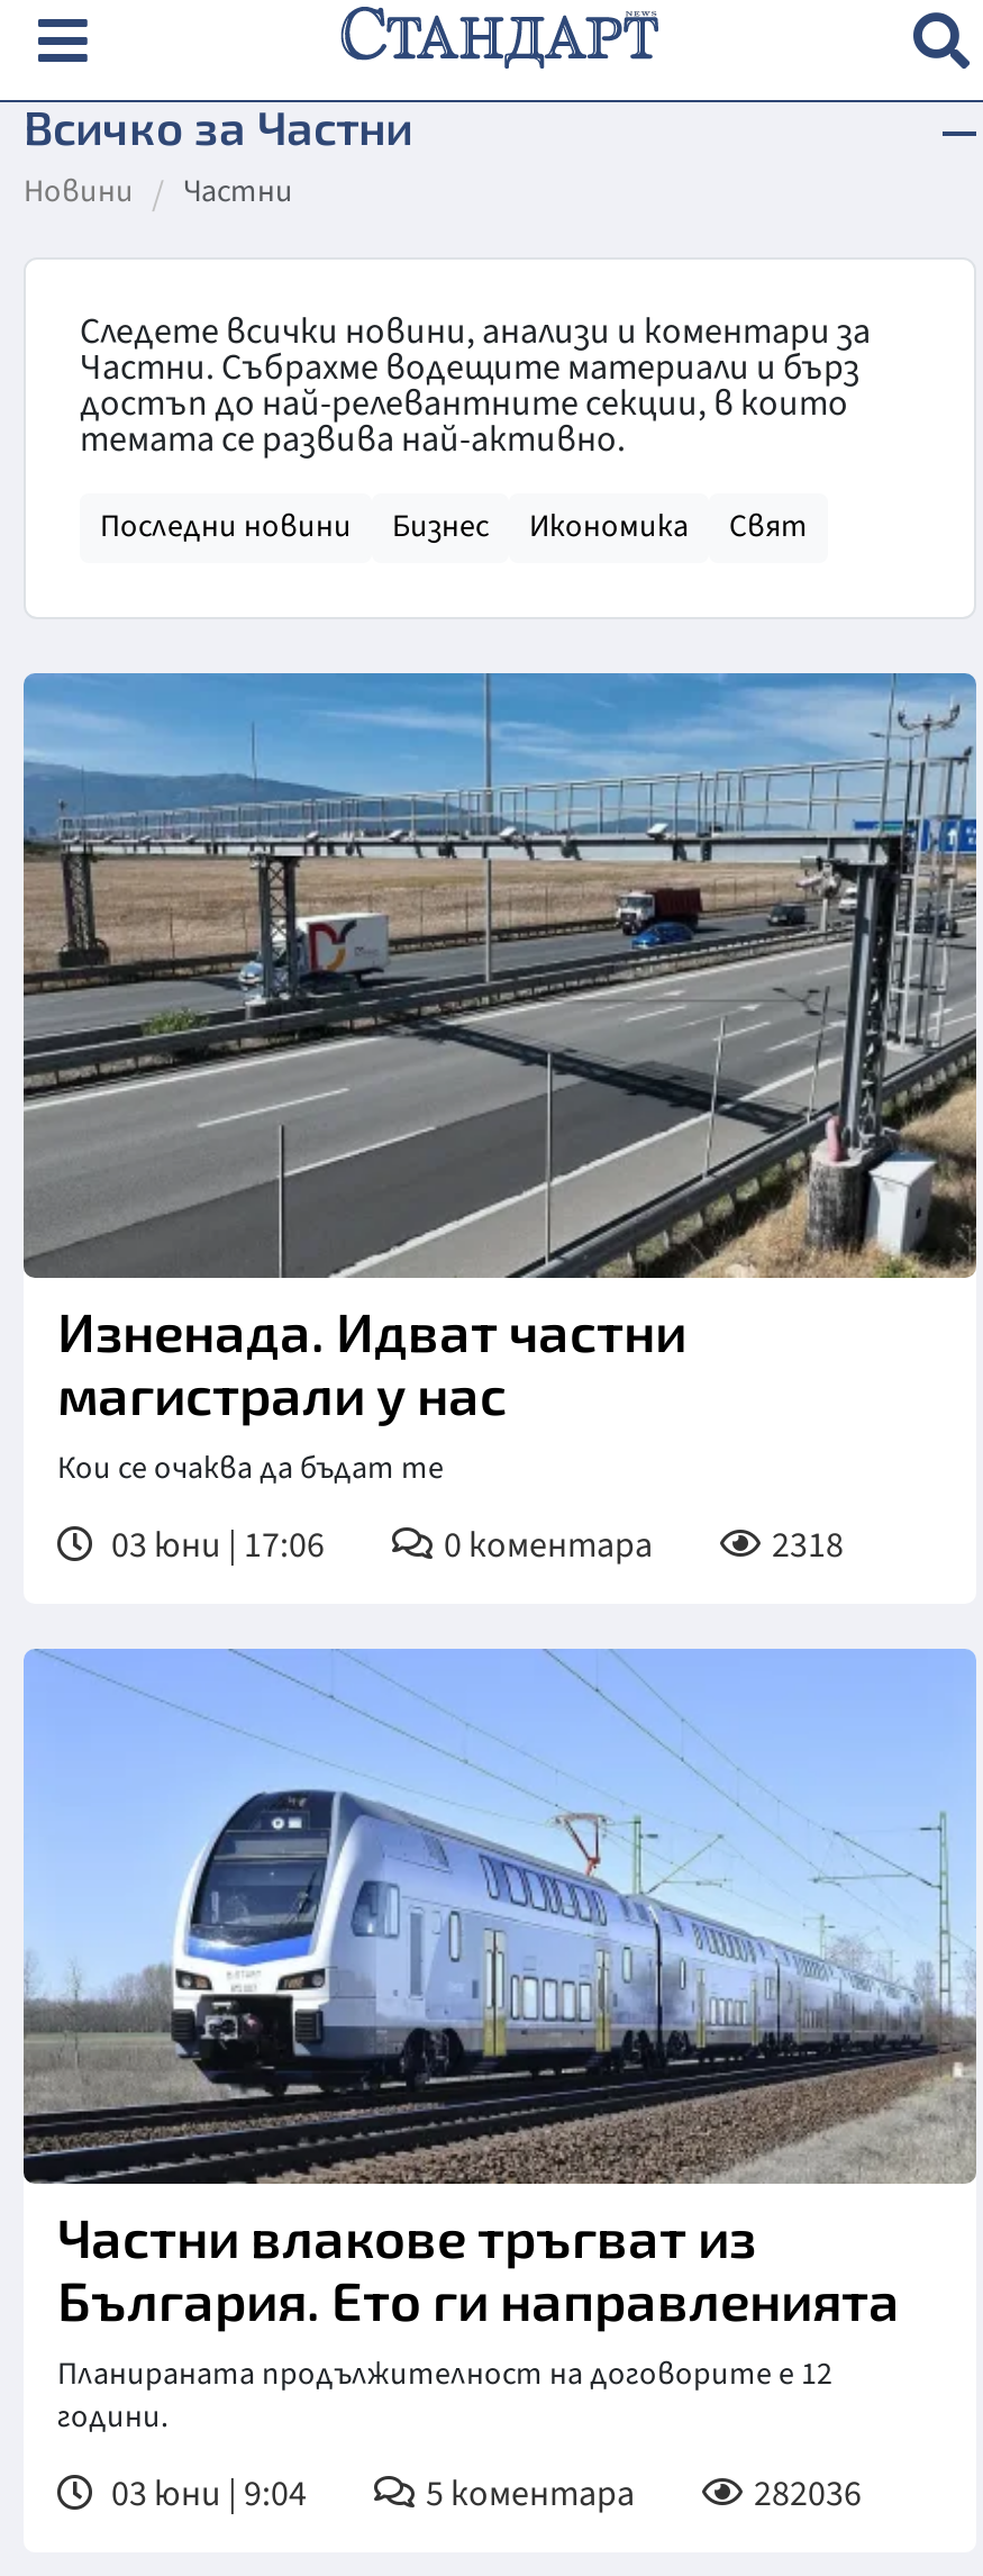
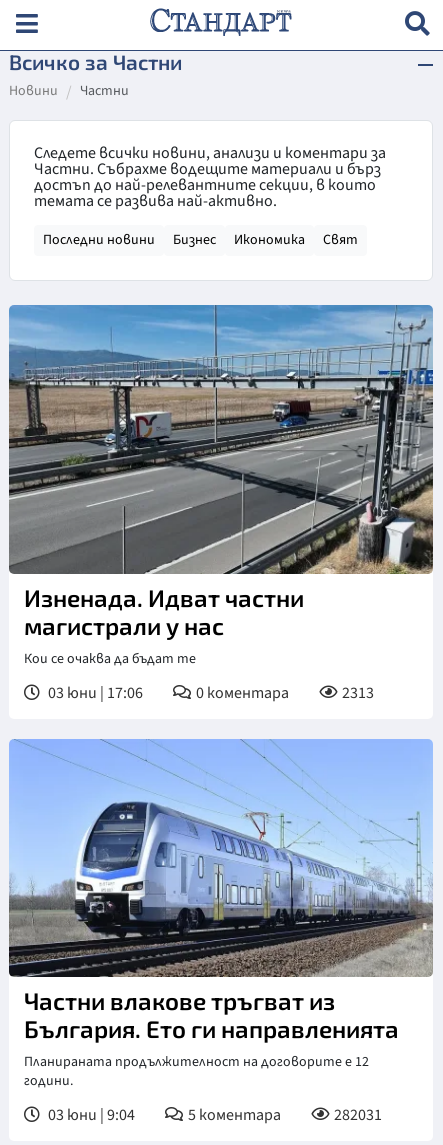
[772,1520,844,1569] 2318 -> [342,681,374,703] 2313
[754,2469,862,2519] 282036 -> [334,1104,382,1126] 282031

